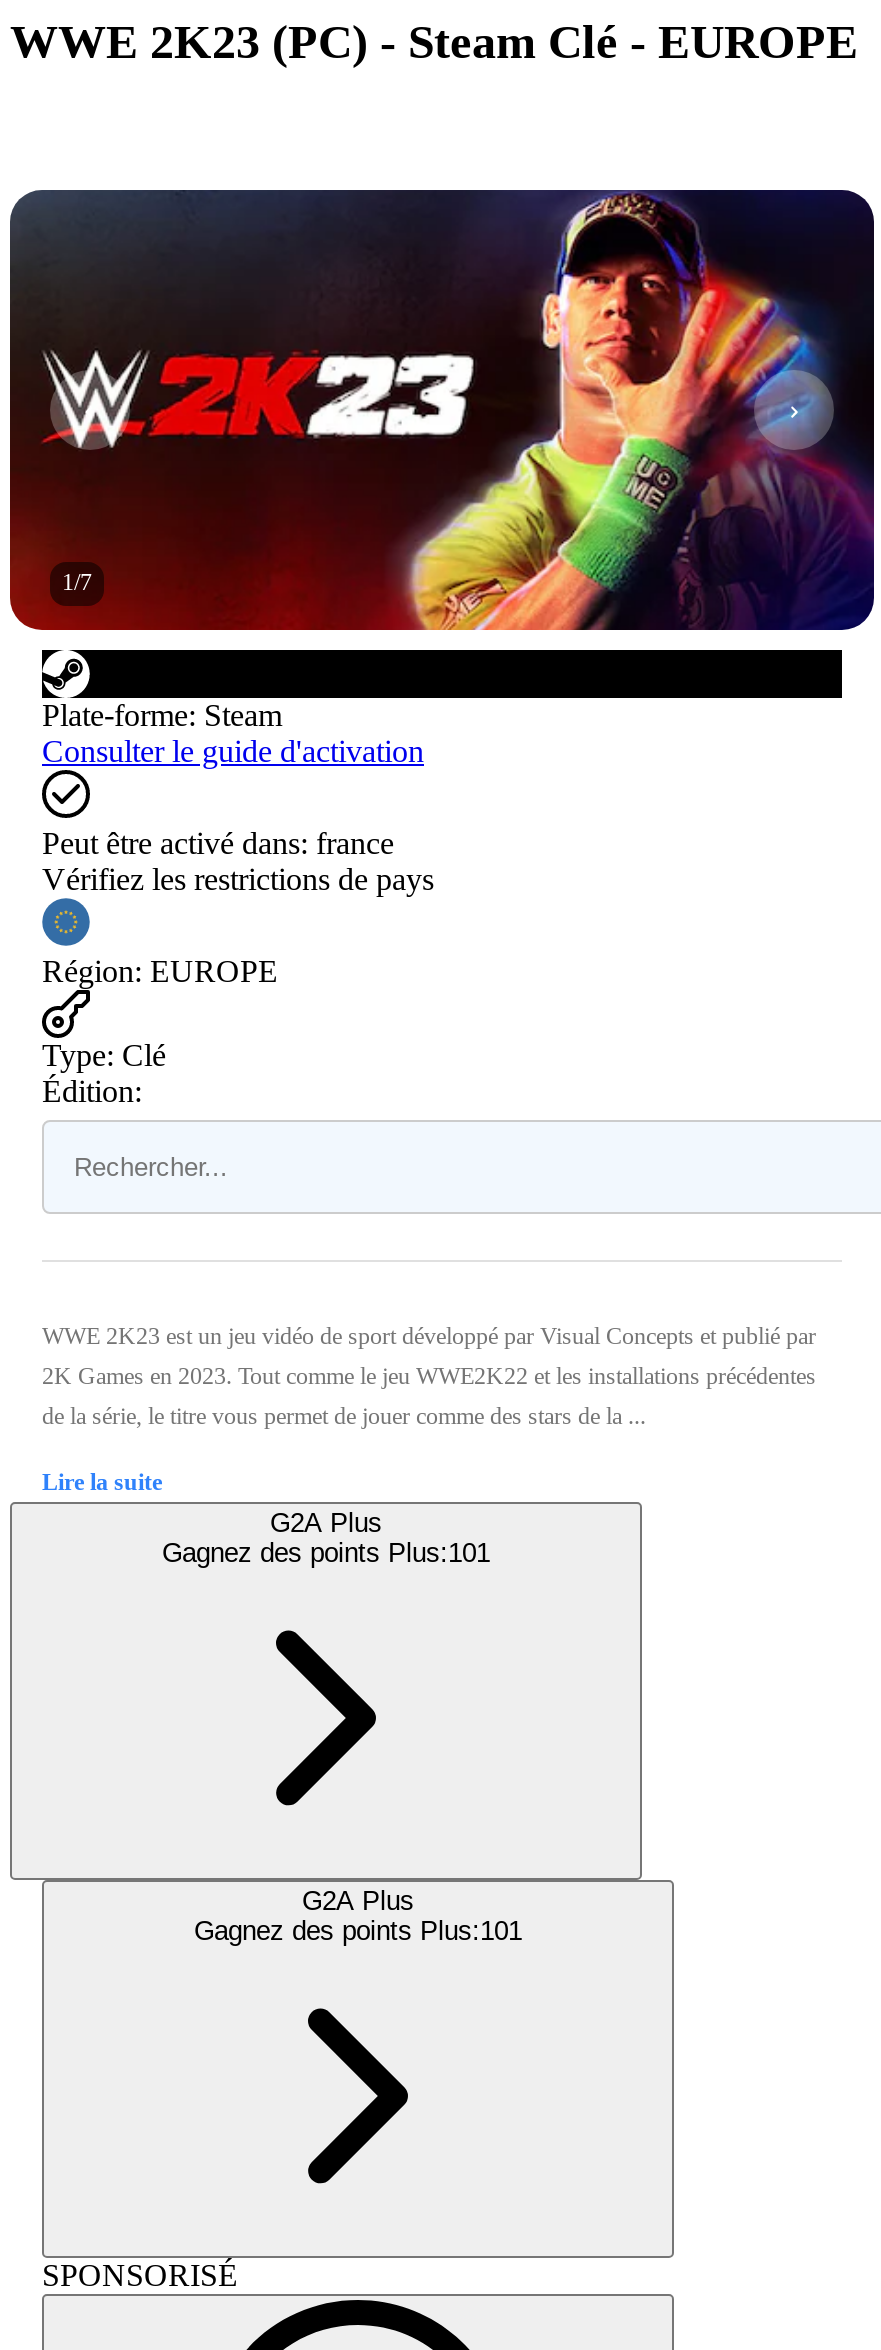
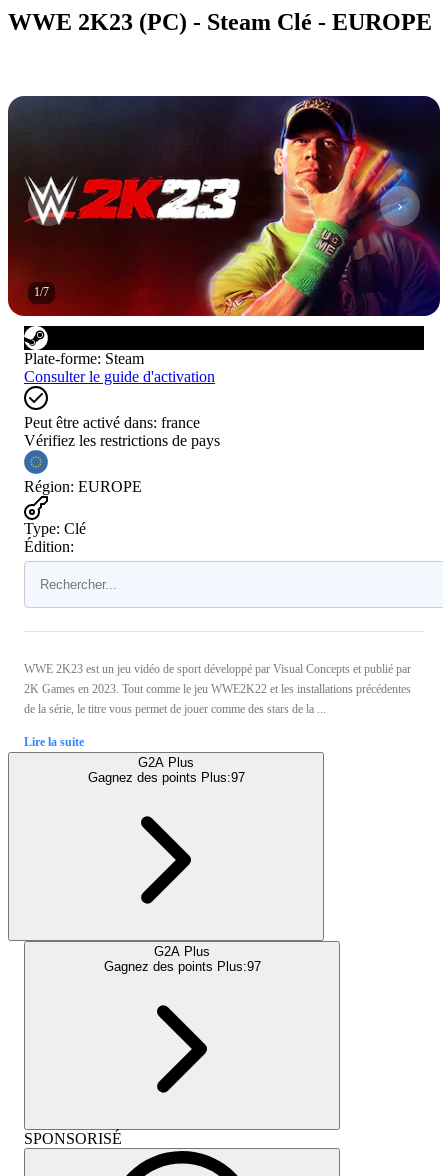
[162,1538,490,1568] Gagnez des points Plus:101 -> [87,770,244,785] Gagnez des points Plus:97
[194,1916,522,1946] Gagnez des points Plus:101 -> [103,959,260,974] Gagnez des points Plus:97

